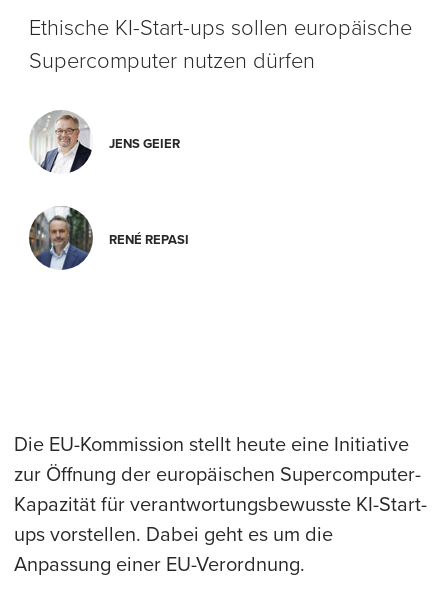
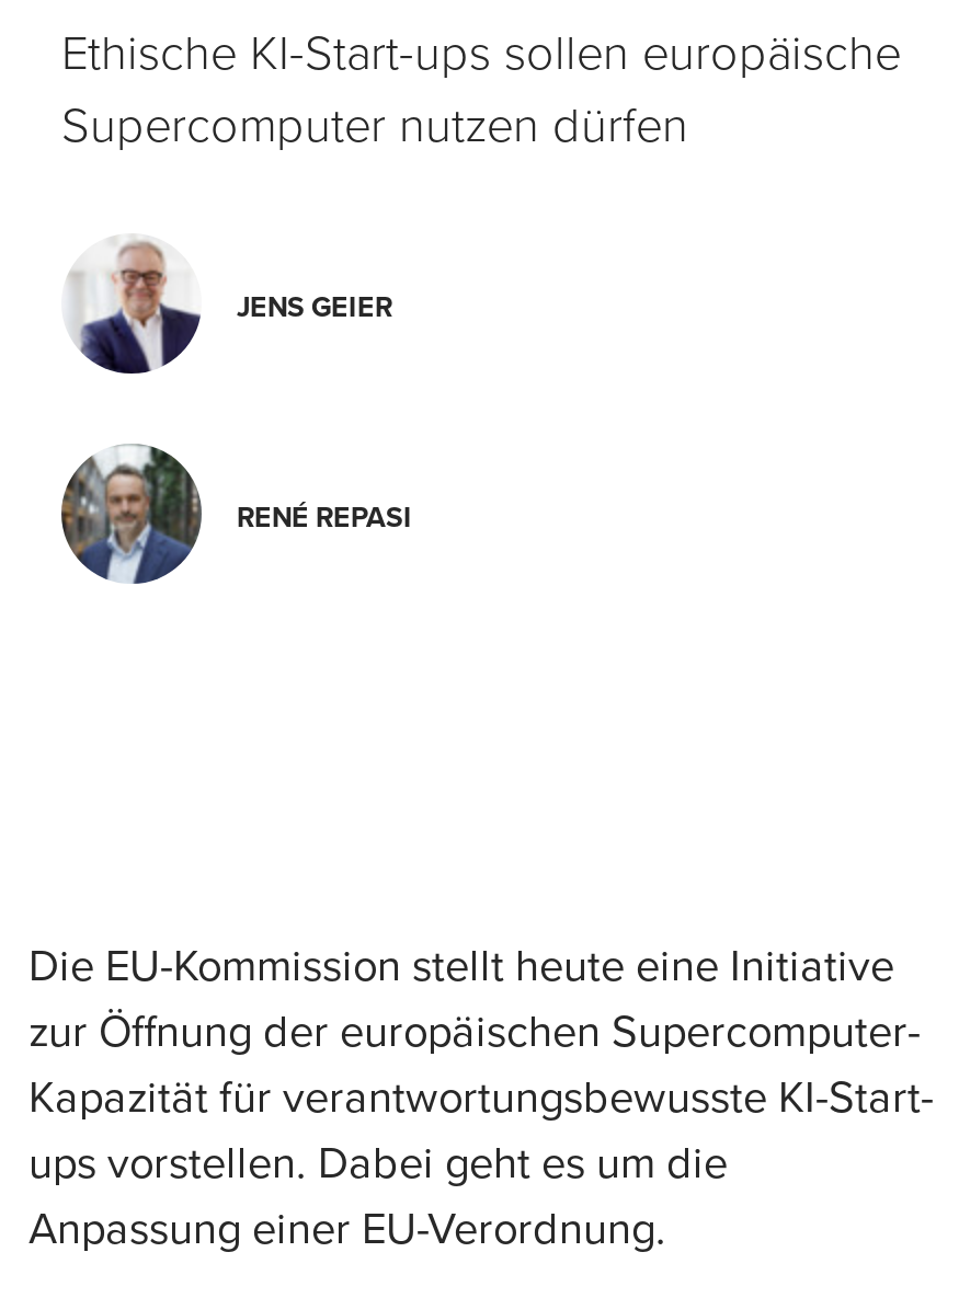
[29,110,92,174] [image] -> [64,236,202,376] [image]

